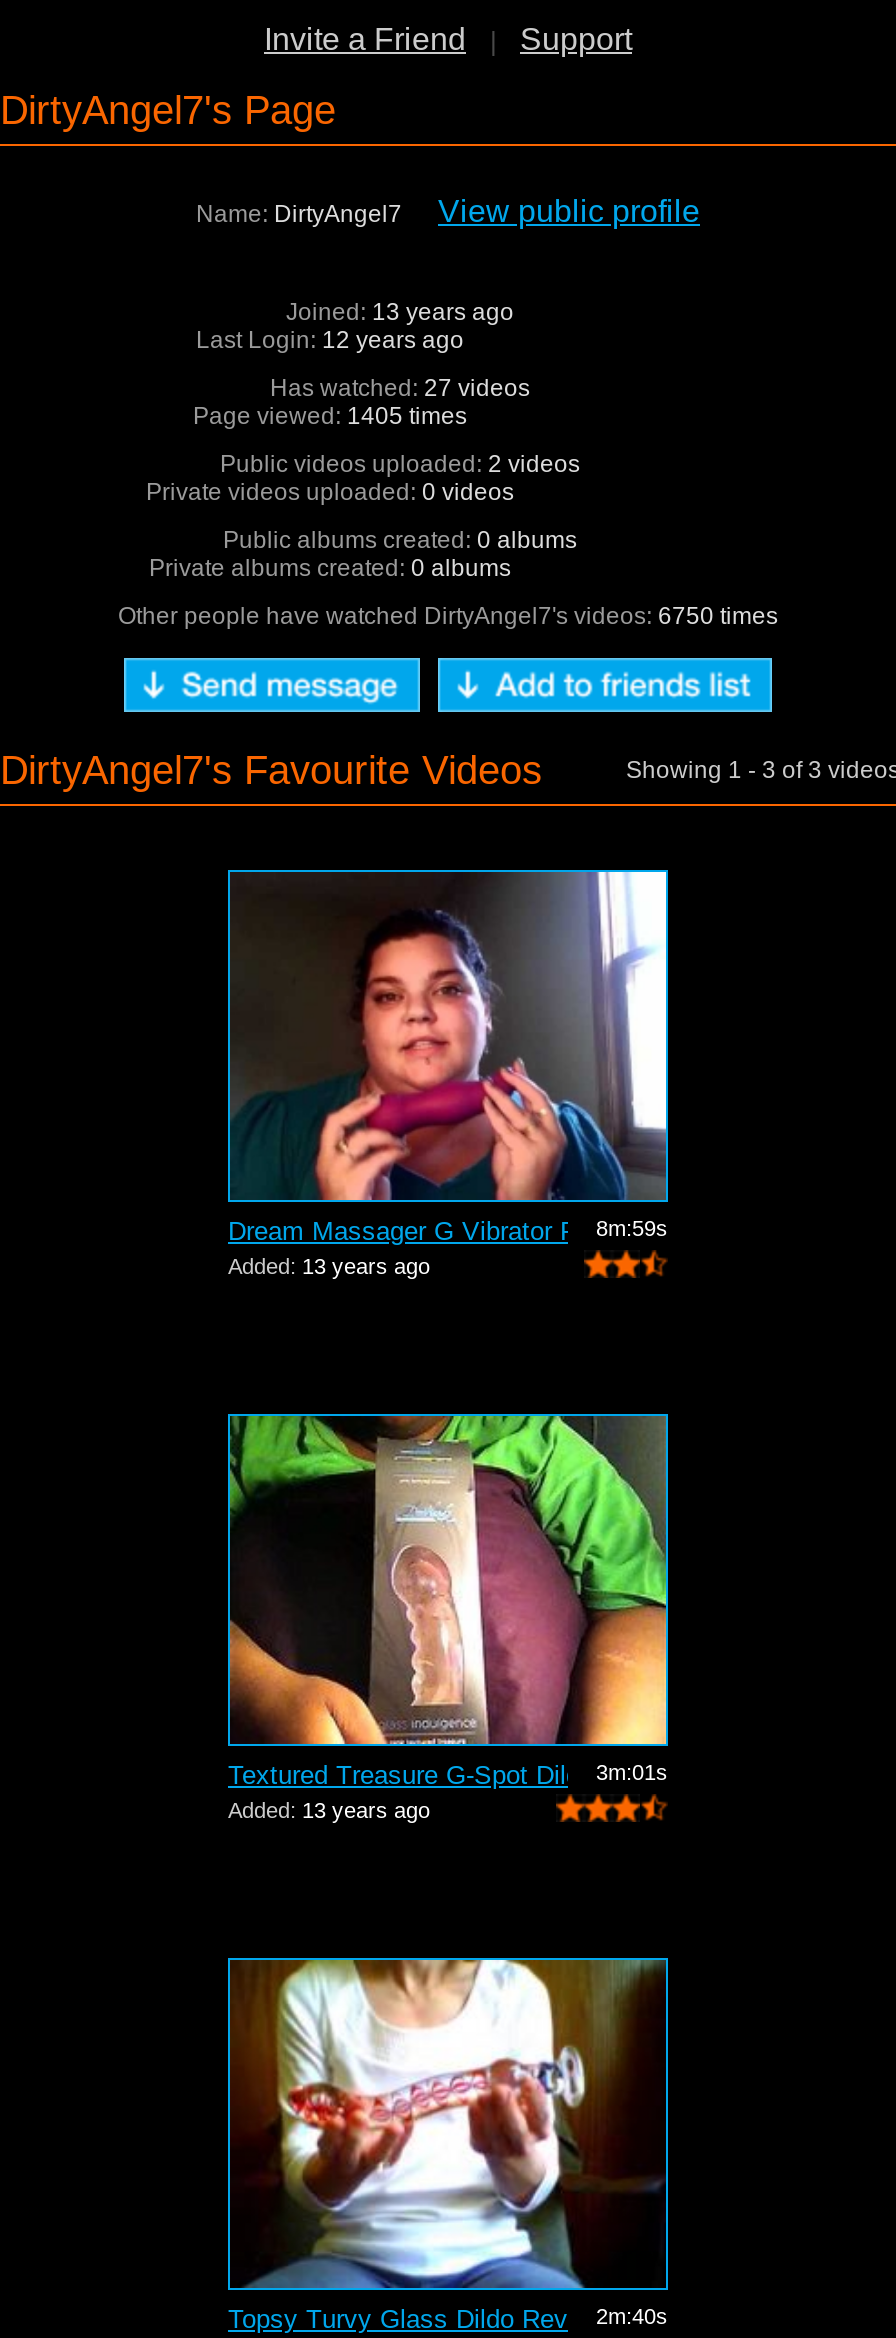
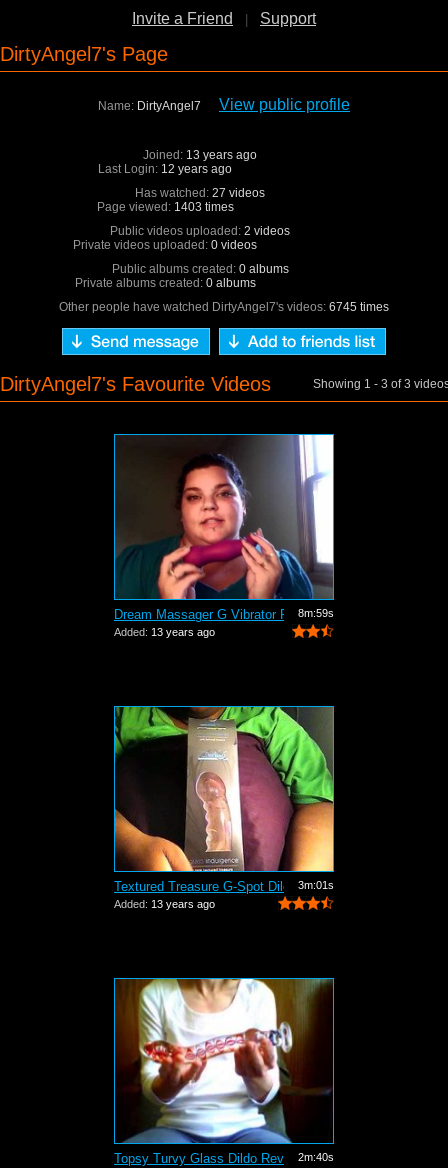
[193,402,467,430] Page viewed: 1405 times -> [96,200,233,214] Page viewed: 1403 times
[118,602,778,630] Other people have watched DirtyAngel7's videos: 6750 times -> [59,300,389,314] Other people have watched DirtyAngel7's videos: 6745 times

